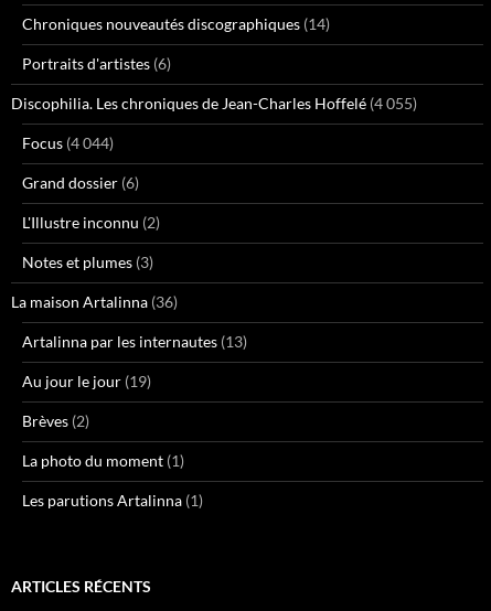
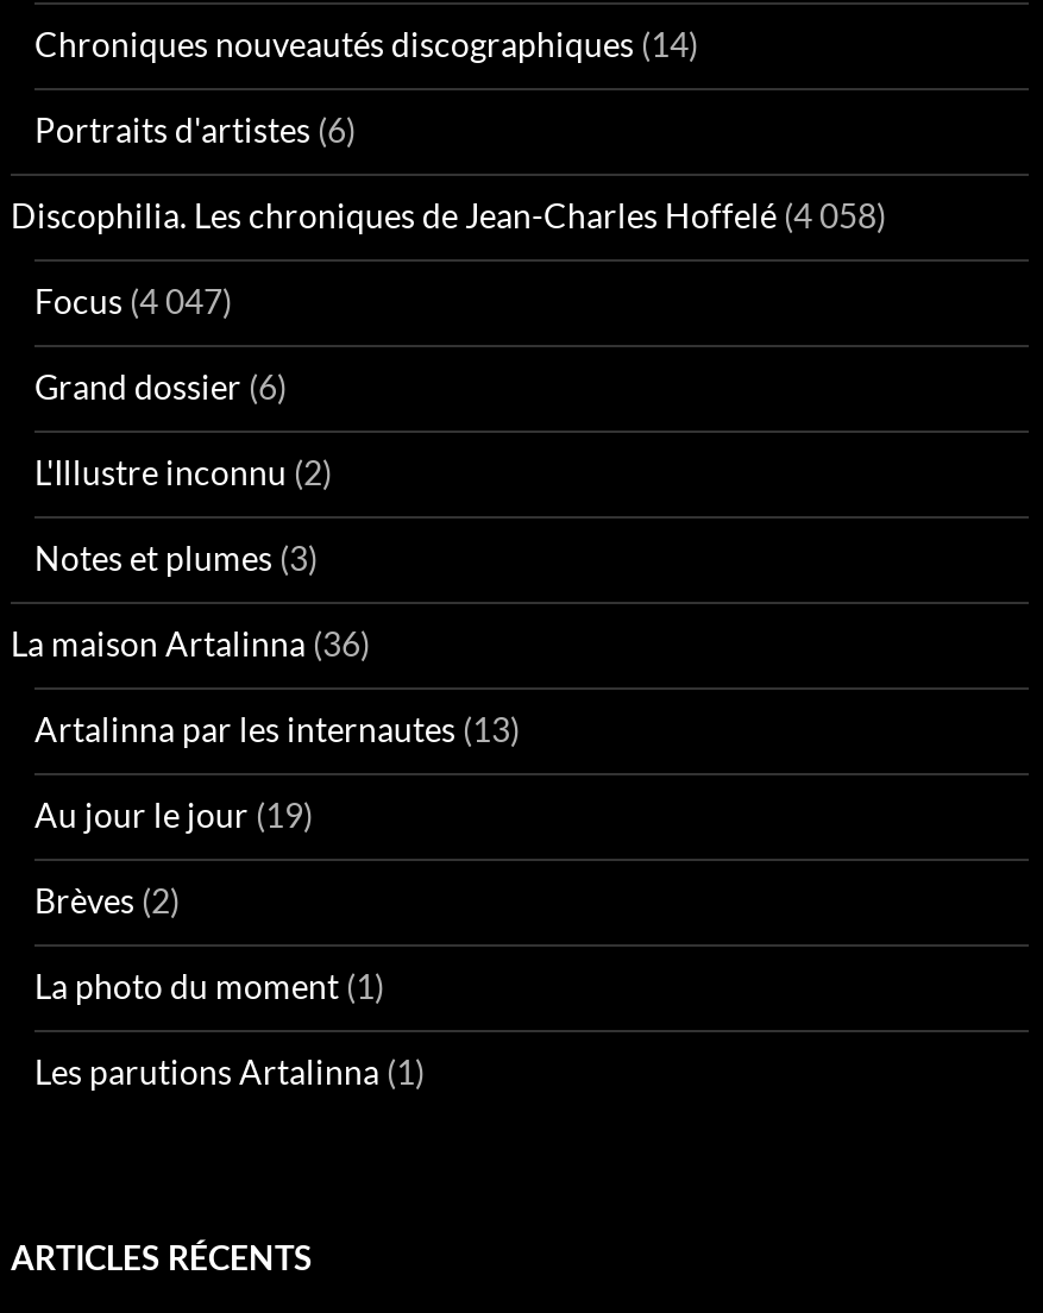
[11,94,417,112] Discophilia. Les chroniques de Jean-Charles Hoffelé (4 055) -> [11,194,886,234] Discophilia. Les chroniques de Jean-Charles Hoffelé (4 058)
[22,133,114,152] Focus (4 044) -> [34,279,232,320] Focus (4 047)

